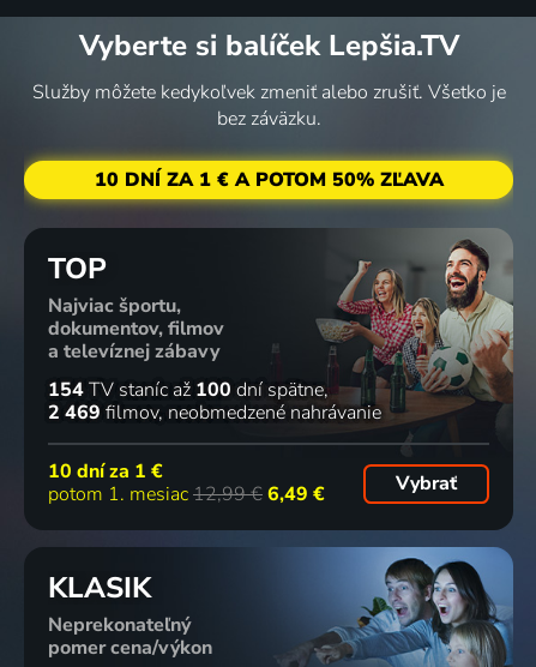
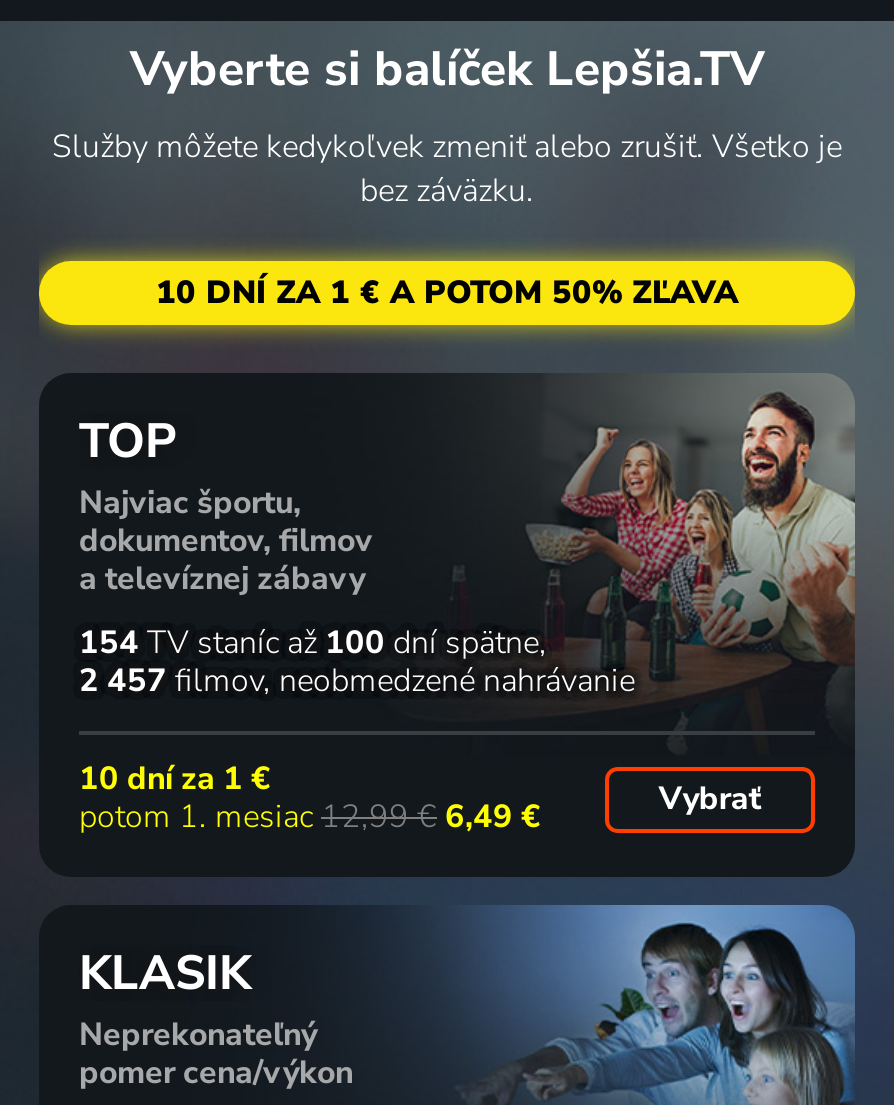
[48,399,381,426] 2 469 filmov neobmedzené nahrávanie -> [79,659,635,703] 2 457 filmov neobmedzené nahrávanie

